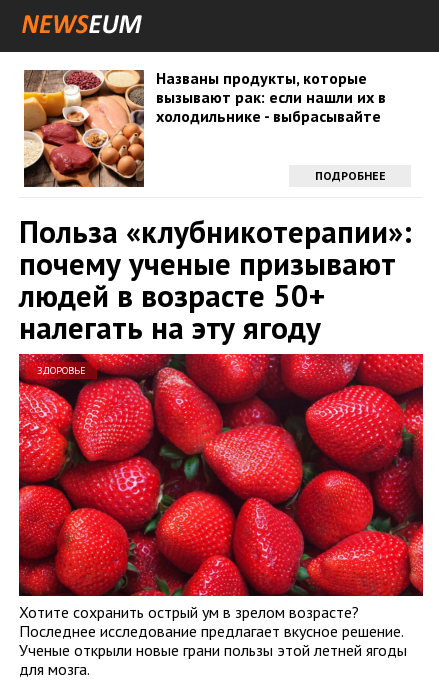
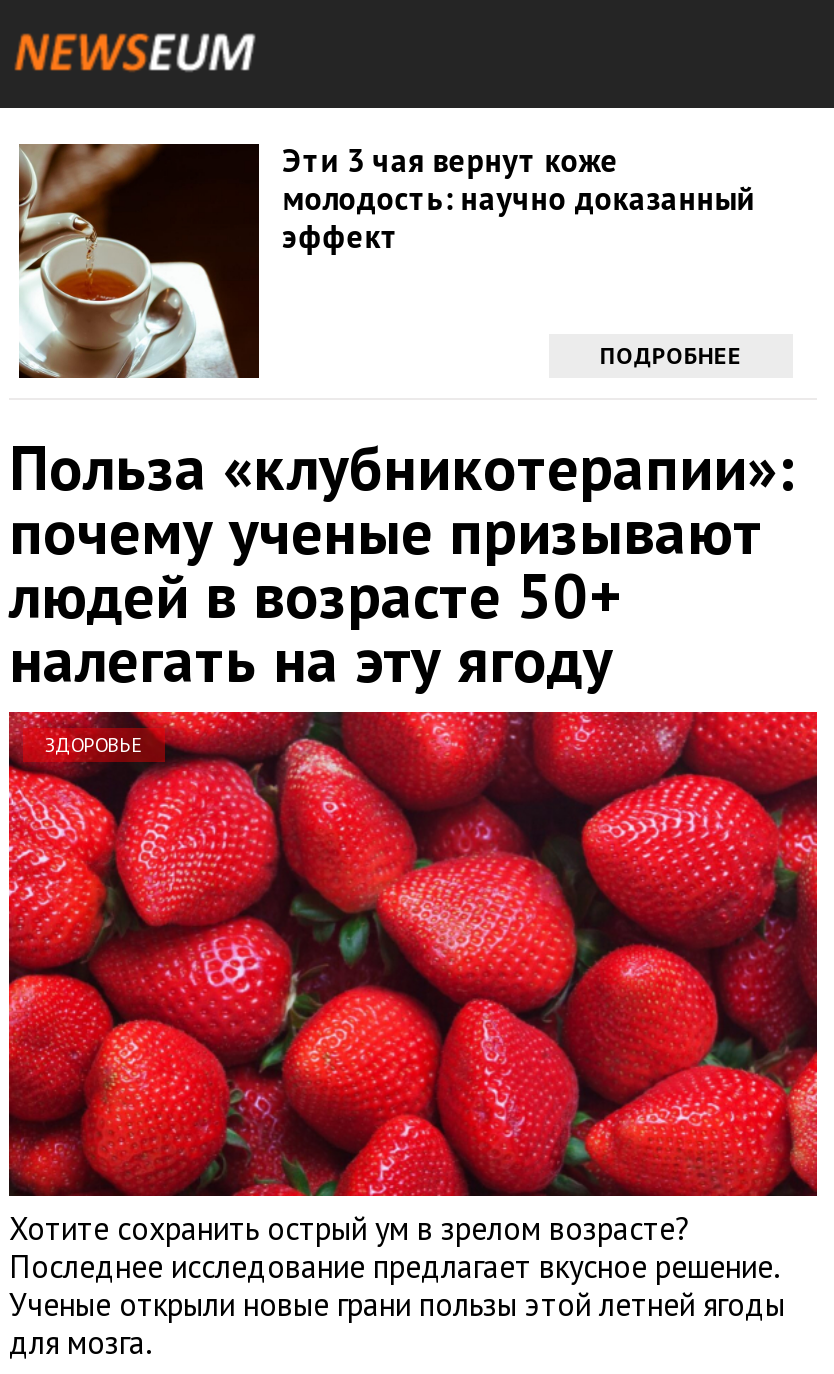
[23,68,386,188] [image] | Названы продукты, которые | вызывают рак: если нашли их в | холодильнике - выбрасывайте -> [17,140,755,380] [image] | Эти 3 чая вернут коже | молодость: научно доказанный | эффект

